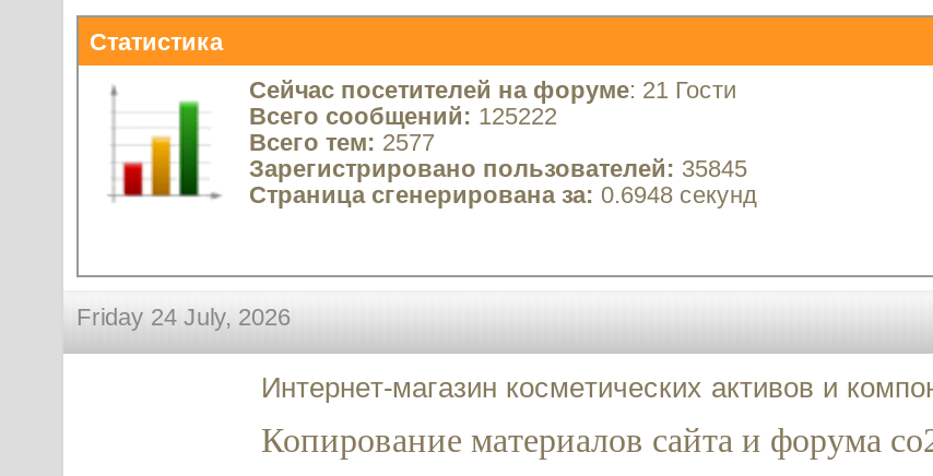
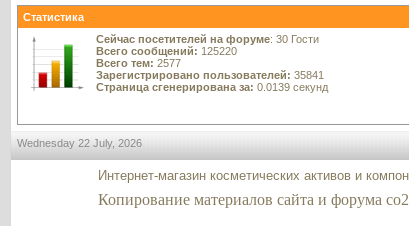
[249,76,736,103] Сейчас посетителей на форуме: 21 Гости -> [96,33,319,45] Сейчас посетителей на форуме: 30 Гости
[249,103,557,129] Всего сообщений: 125222 -> [96,45,237,57] Всего сообщений: 125220
[249,155,747,181] Зарегистрировано пользователей: 35845 -> [96,69,324,81] Зарегистрировано пользователей: 35841
[249,181,756,207] Страница сгенерирована за: 0.6948 секунд -> [96,81,328,93] Страница сгенерирована за: 0.0139 секунд
[76,304,291,330] Friday 24 July, 2026 -> [17,137,142,149] Wednesday 22 July, 2026

